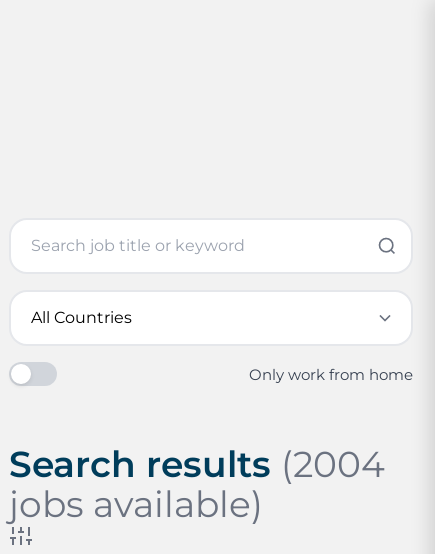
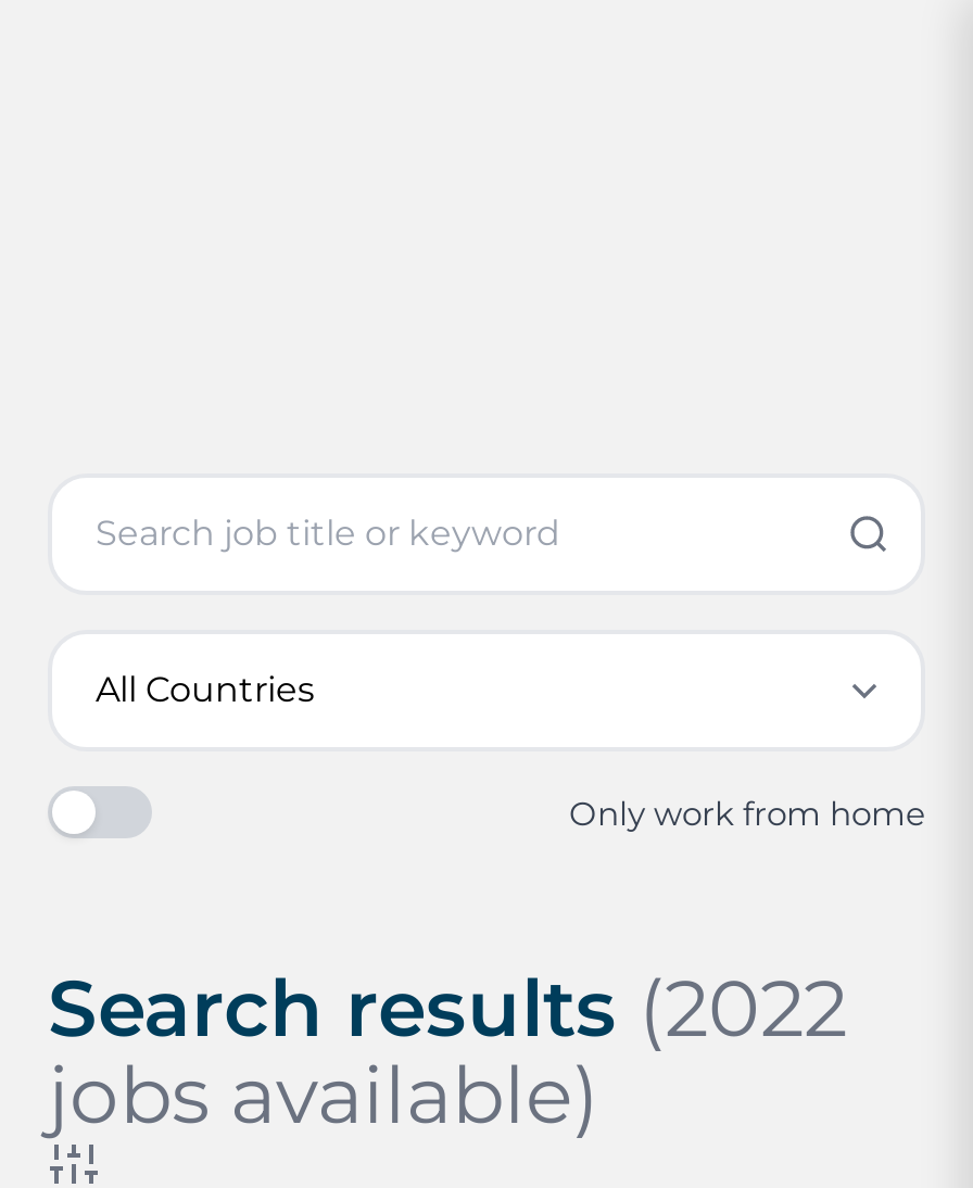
[9,442,385,486] Search results (2004 -> [48,960,847,1056] Search results (2022

